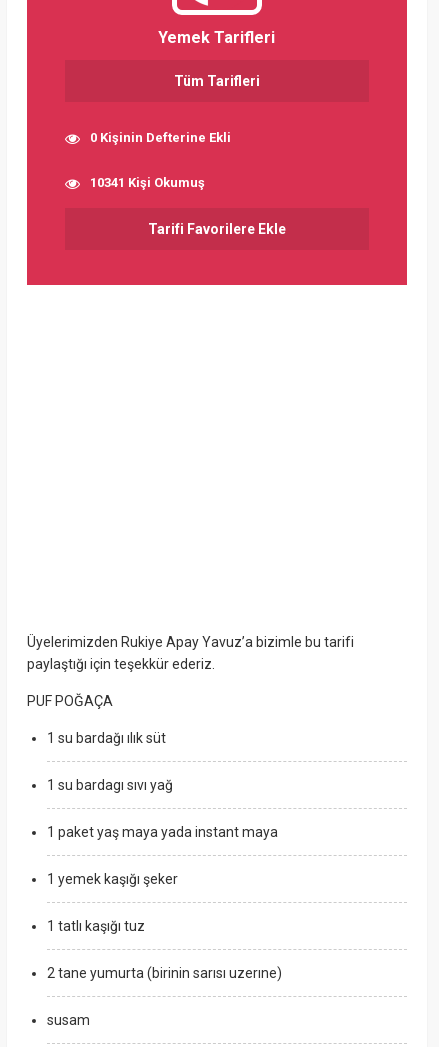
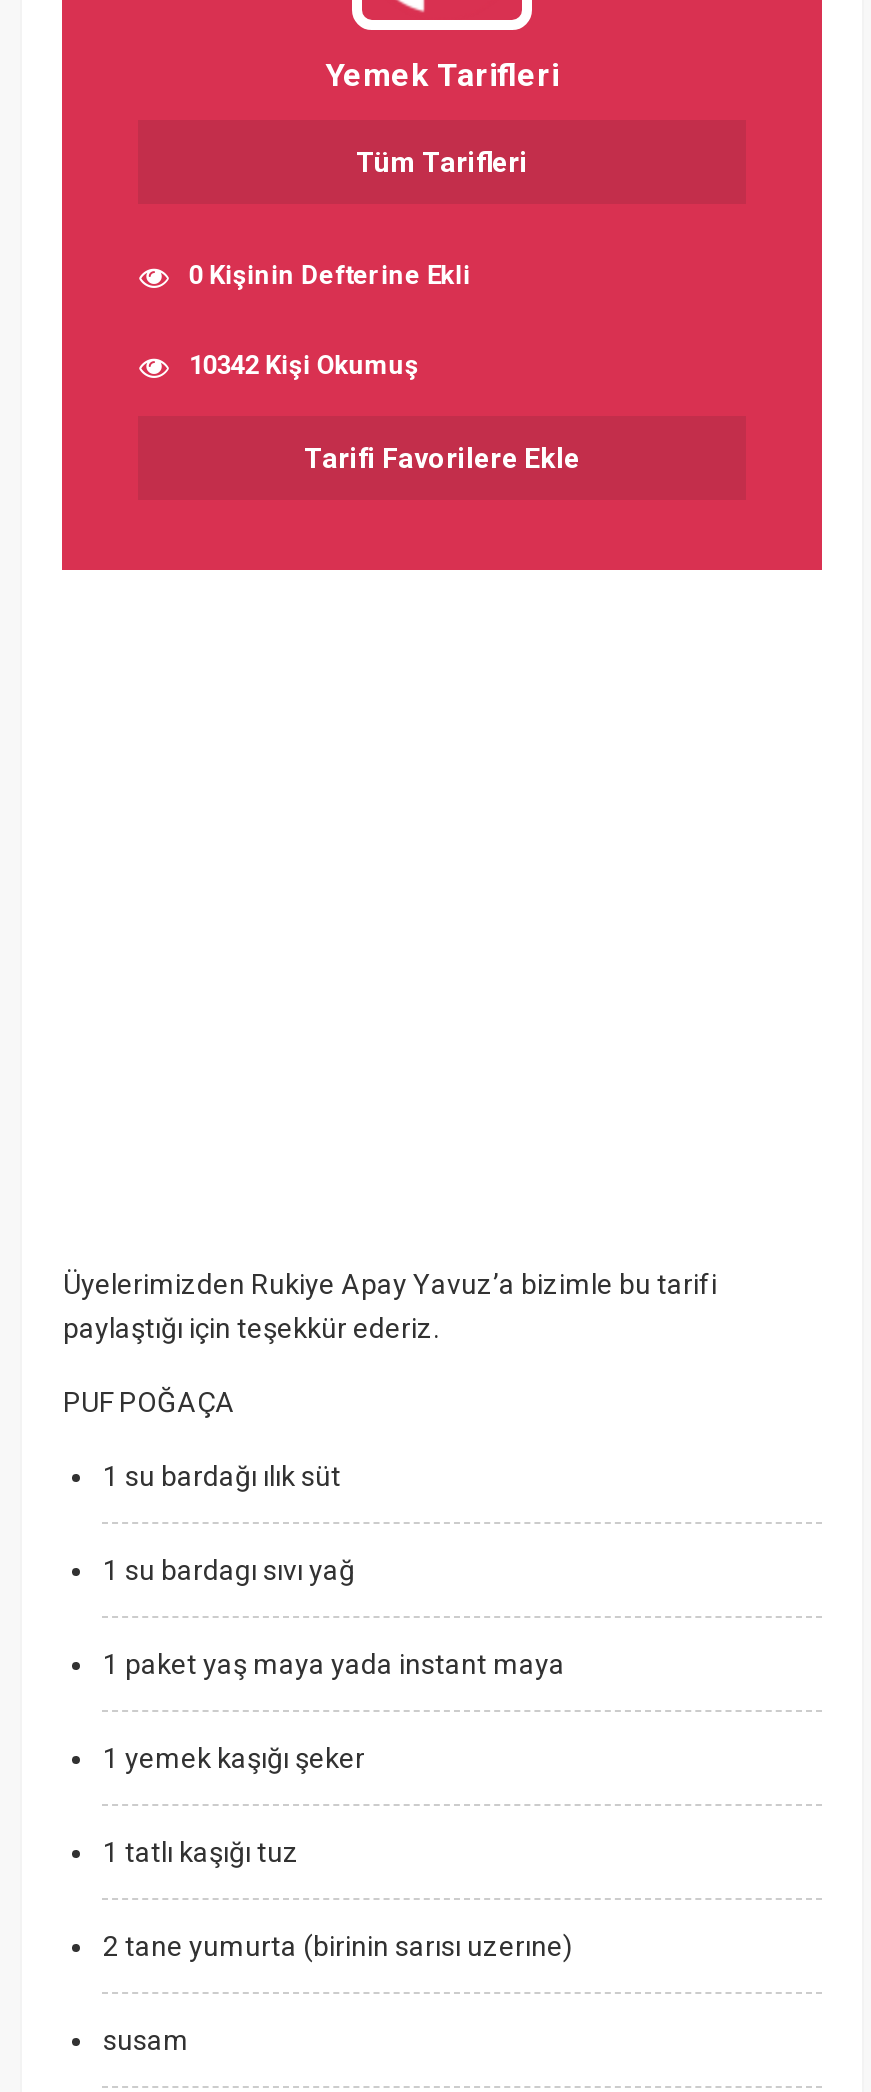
[90,175,205,190] 10341 Kişi Okumuş -> [189,350,419,380] 10342 Kişi Okumuş

